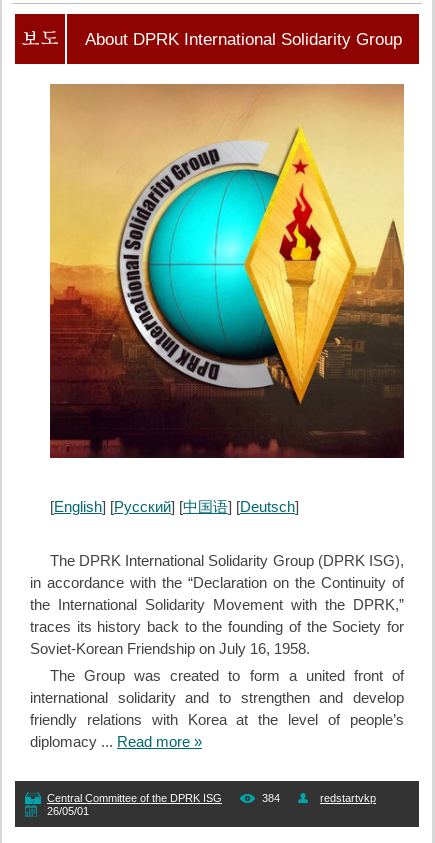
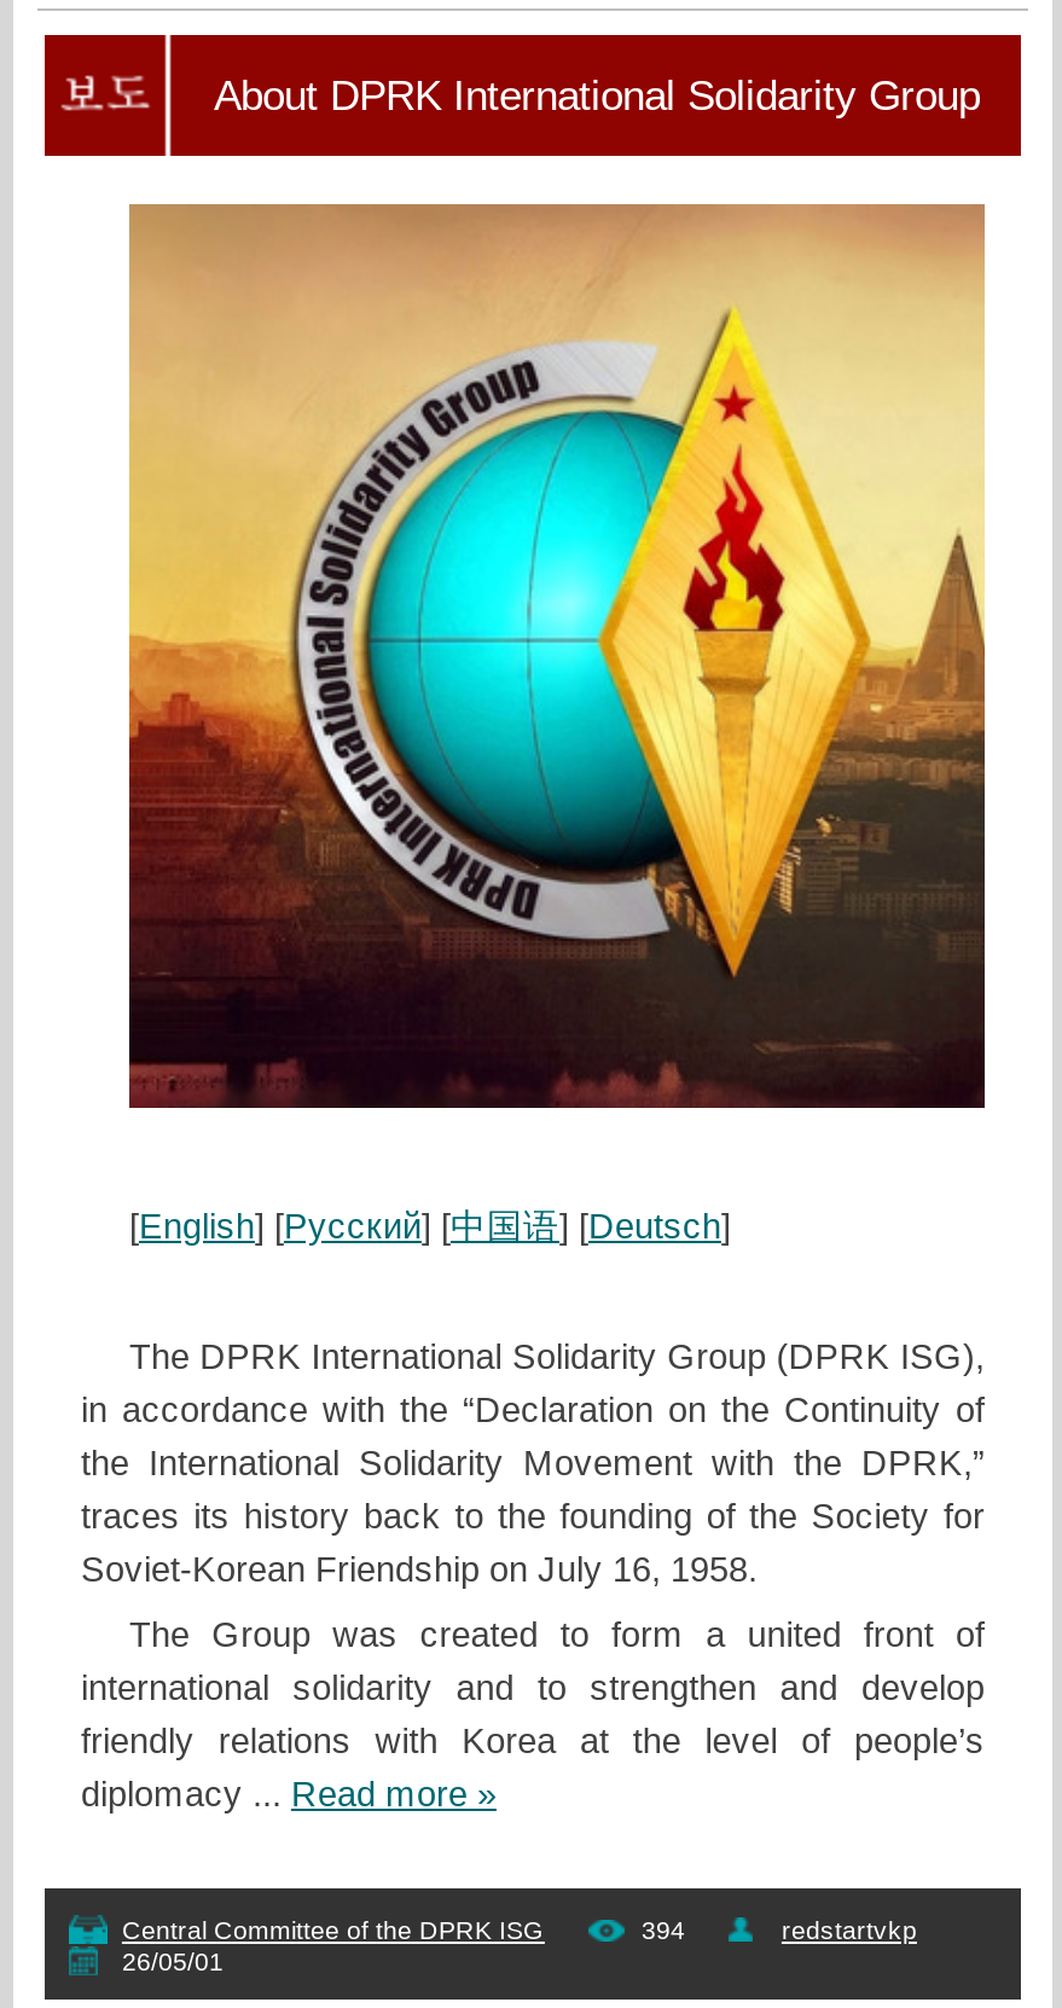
[262,792,280,804] 384 -> [642,1915,685,1944] 394

